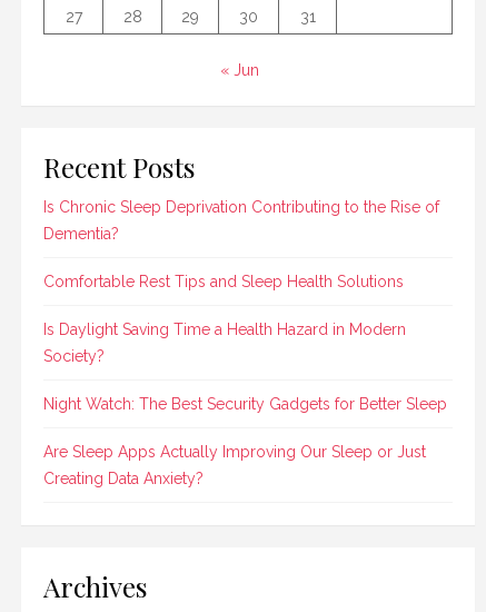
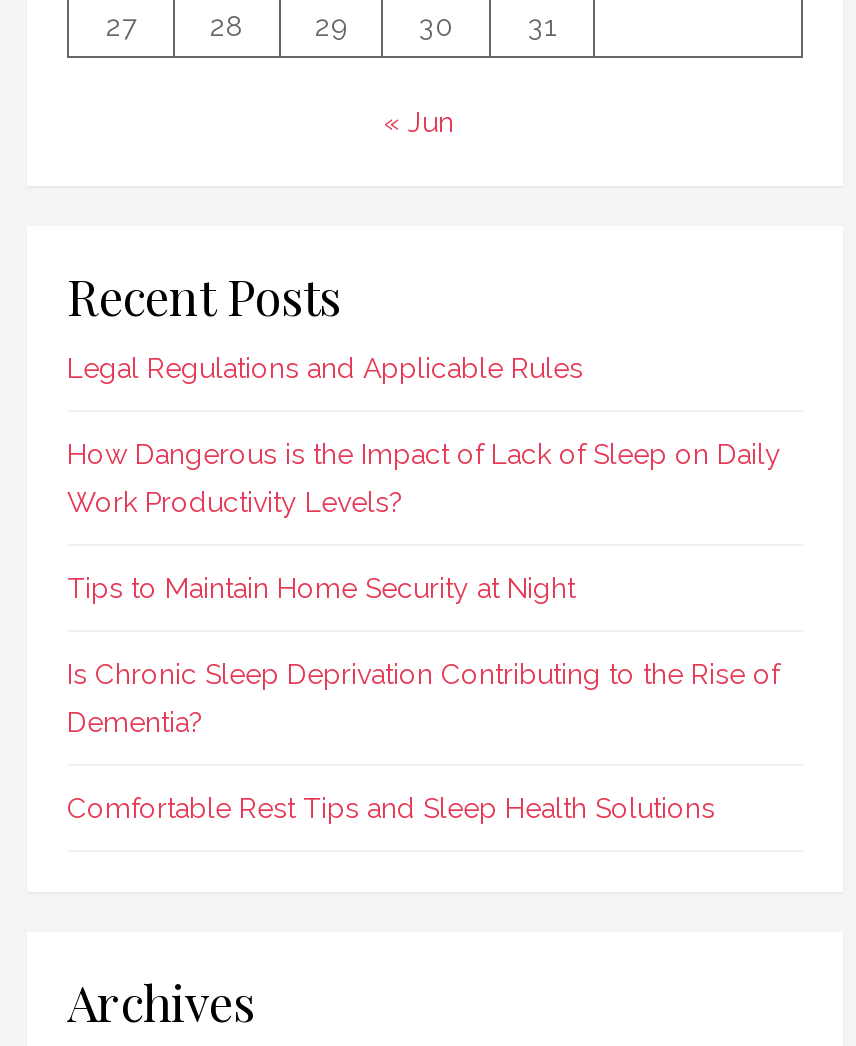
none -> [67,353,781,605] Legal Regulations and Applicable Rules | How Dangerous is the Impact of Lack of Sleep on Daily | Work Productivity Levels? | Tips to Maintain Home Security at Night
moved [43,199,439,291] -> [67,659,779,825]: Is Chronic Sleep Deprivation Contributing to the Rise of | Dementia? | Comfortable Rest Tips and Sleep Health Solutions
[43,321,447,488] Is Daylight Saving Time a Health Hazard in Modern | Society? | Night Watch: The Best Security Gadgets for Better Sleep | Are Sleep Apps Actually Improving Our Sleep or Just | Creating Data Anxiety? -> none

